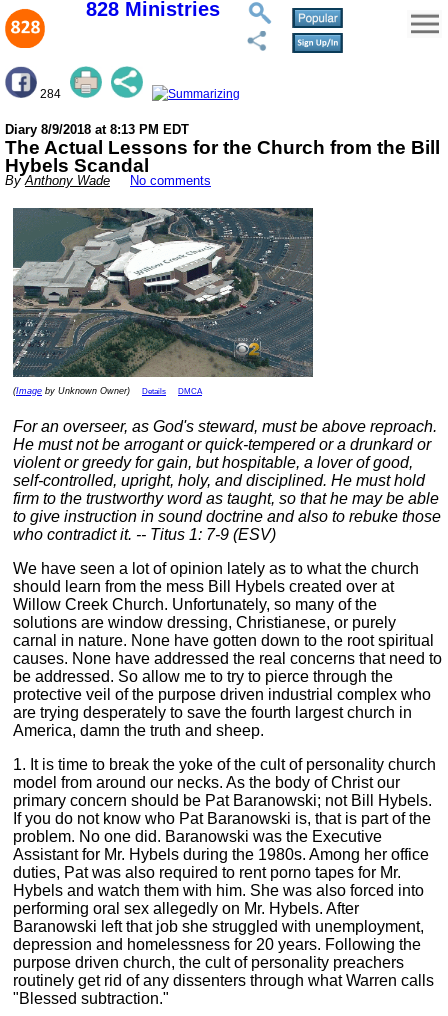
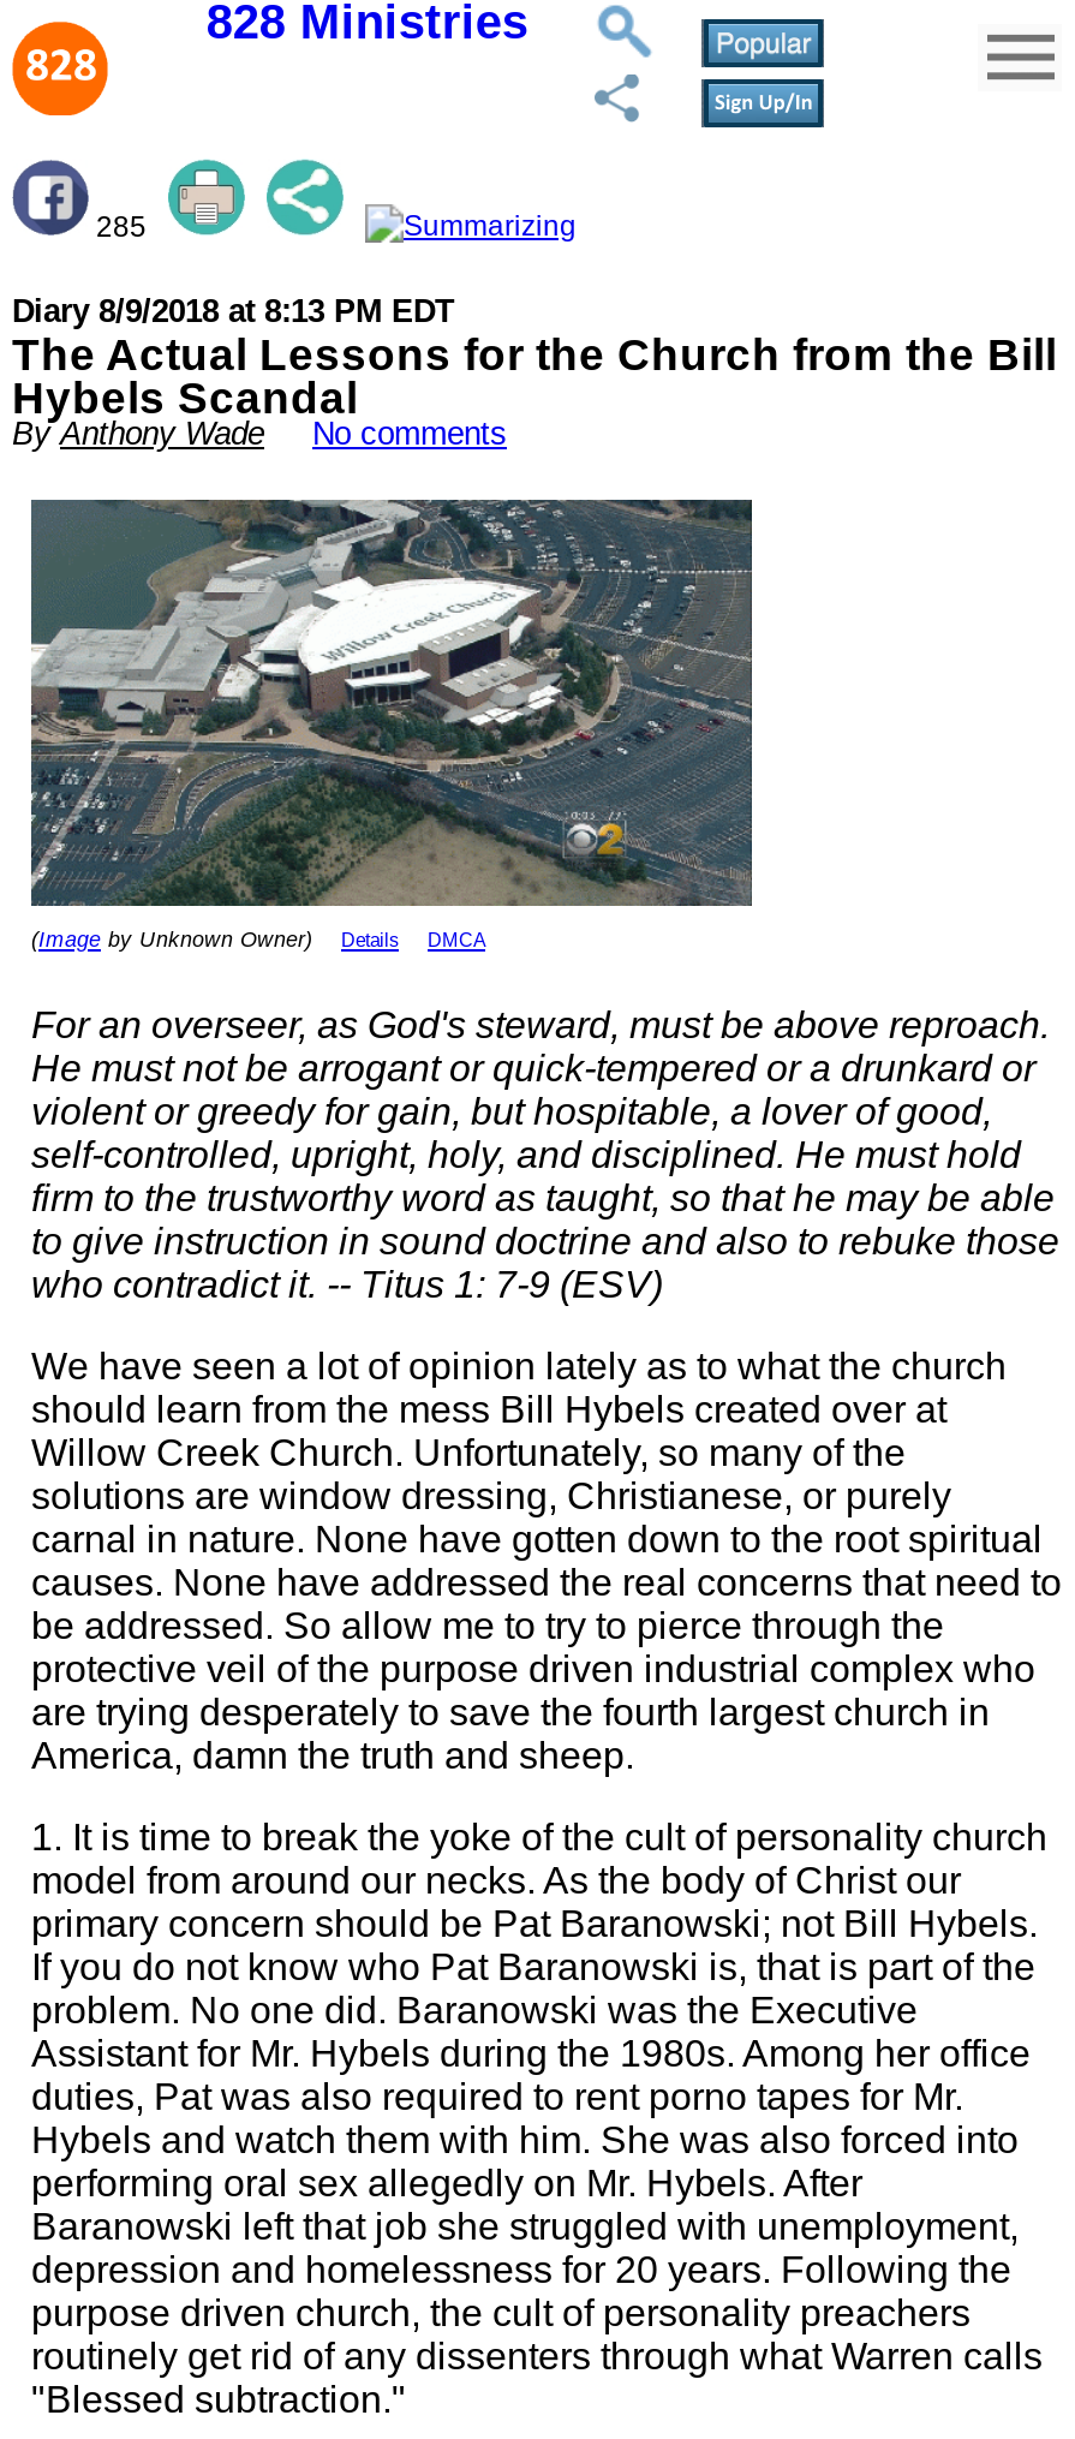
[37,87,70,101] 284 -> [89,210,168,244] 285

